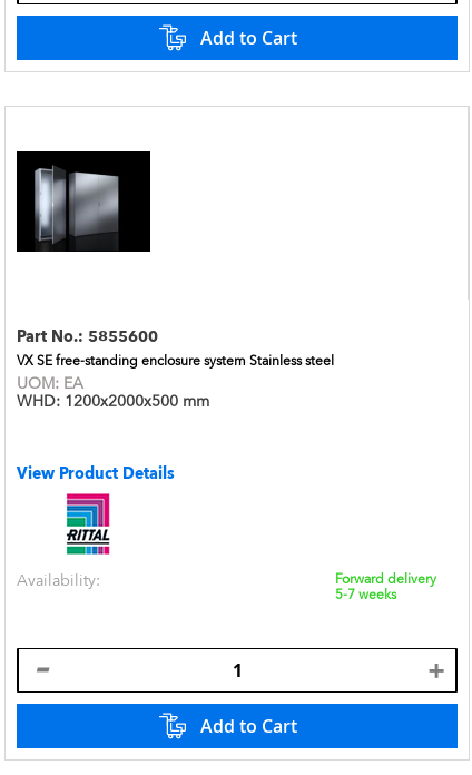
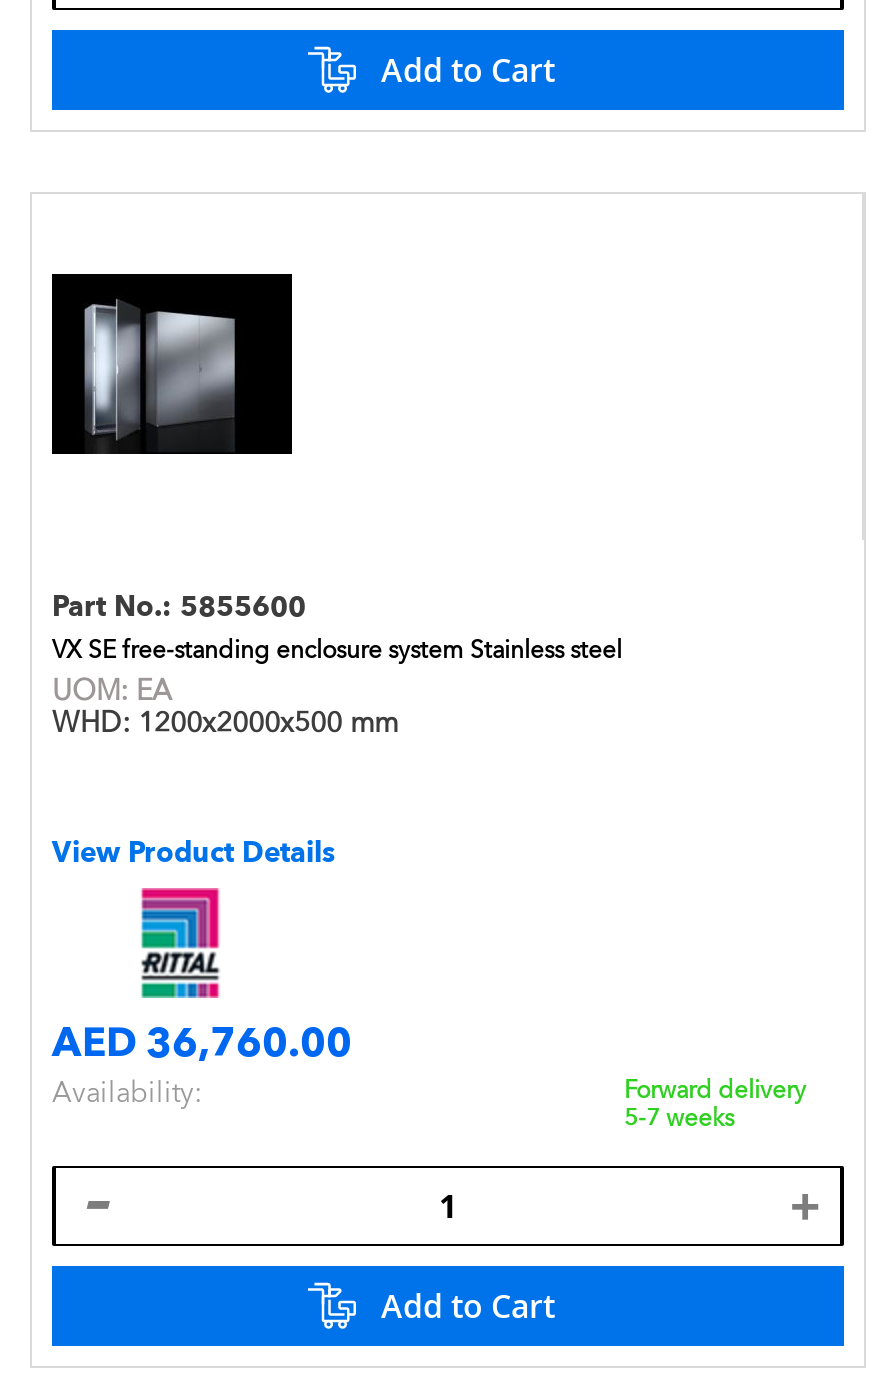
none -> [52,1018,352,1066] AED 36,760.00
moved [17,571,436,602] -> [52,1076,806,1132]: Availability: | Forward delivery | 5-7 weeks

